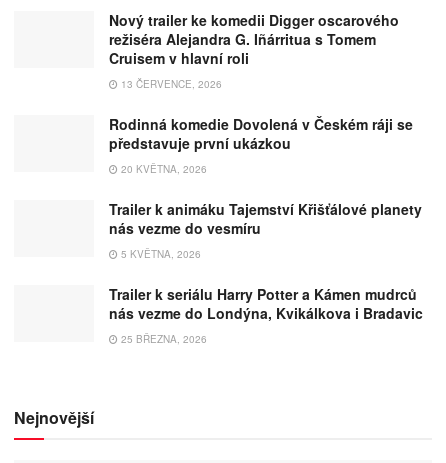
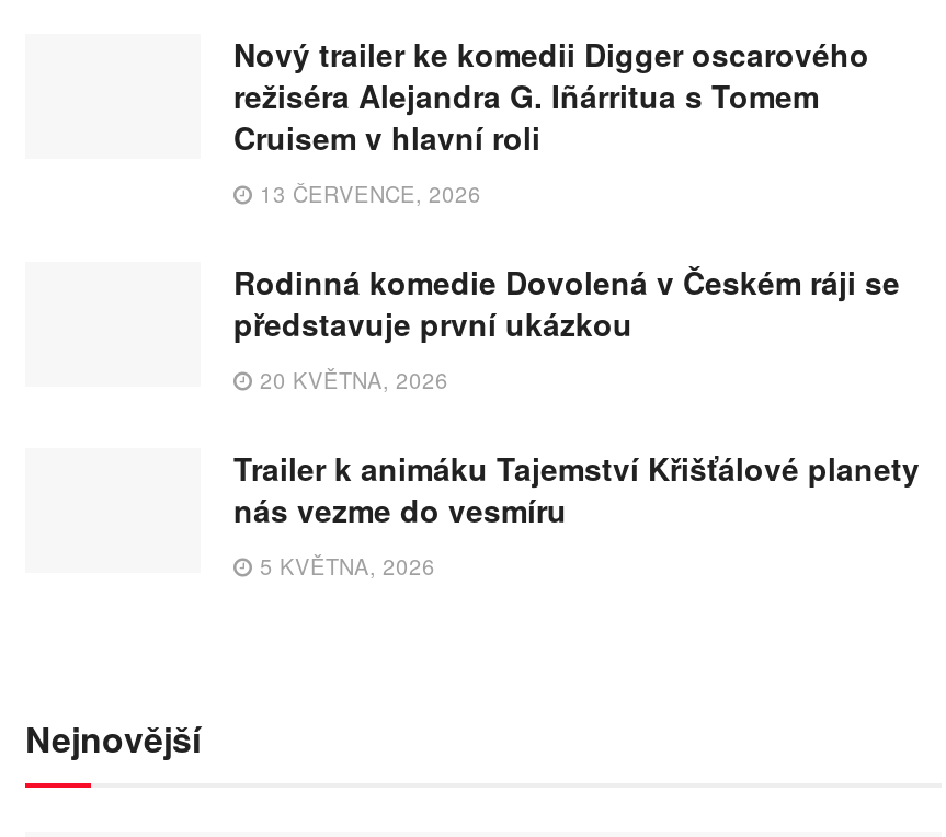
[109,284,423,346] Trailer k seriálu Harry Potter a Kámen mudrců | nás vezme do Londýna, Kvikálkova i Bradavic | 25 BŘEZNA, 2026 -> none

